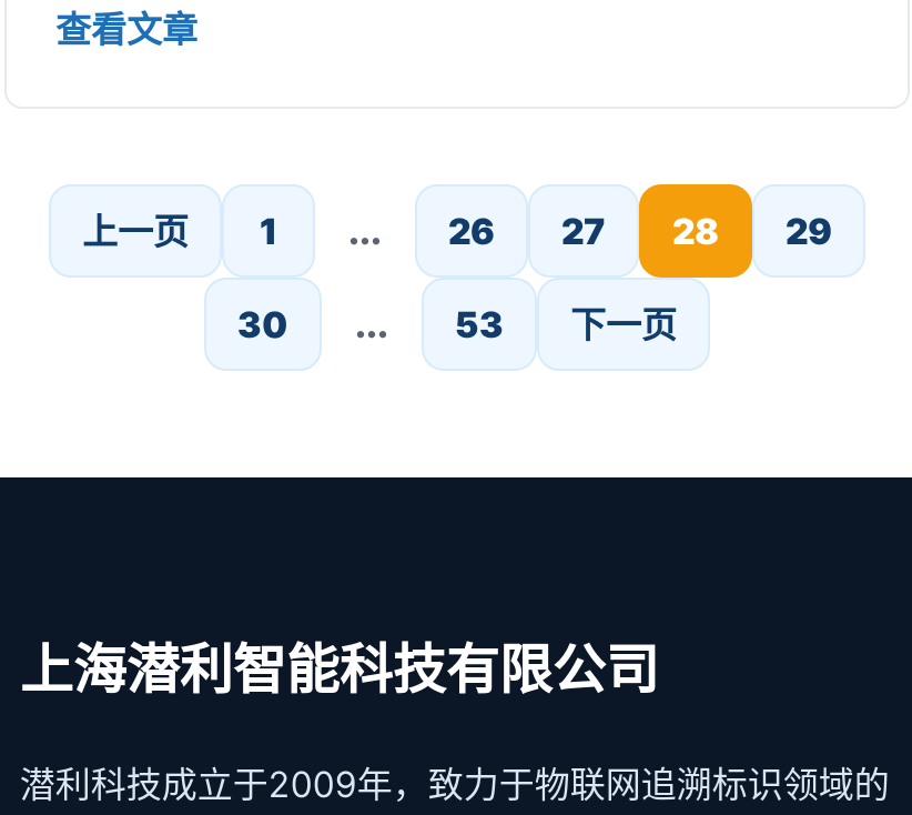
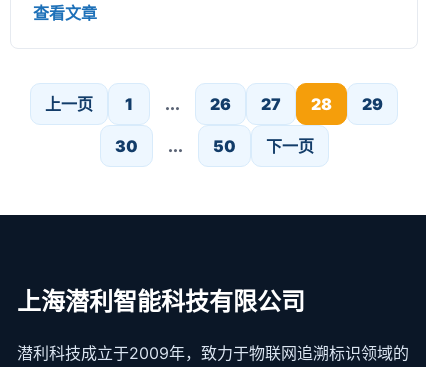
[455,301,504,345] 53 -> [212,135,235,155] 50

